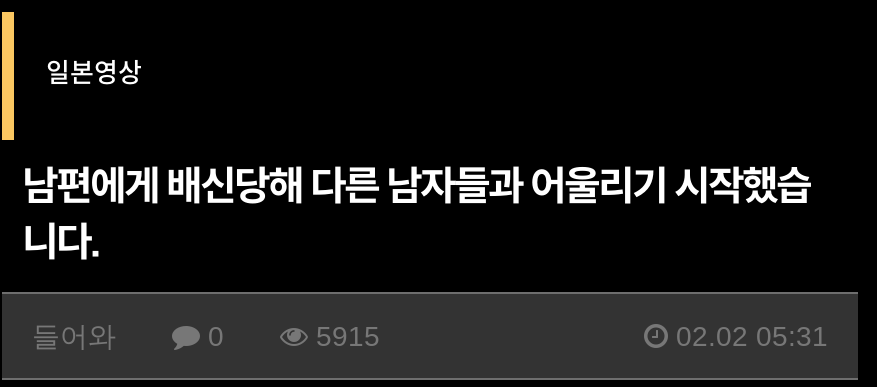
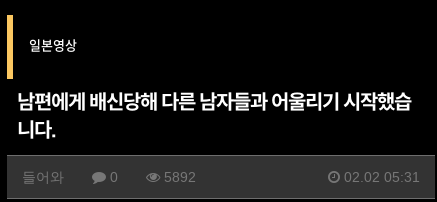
[308,320,380,352] 5915 -> [160,169,196,185] 5892

